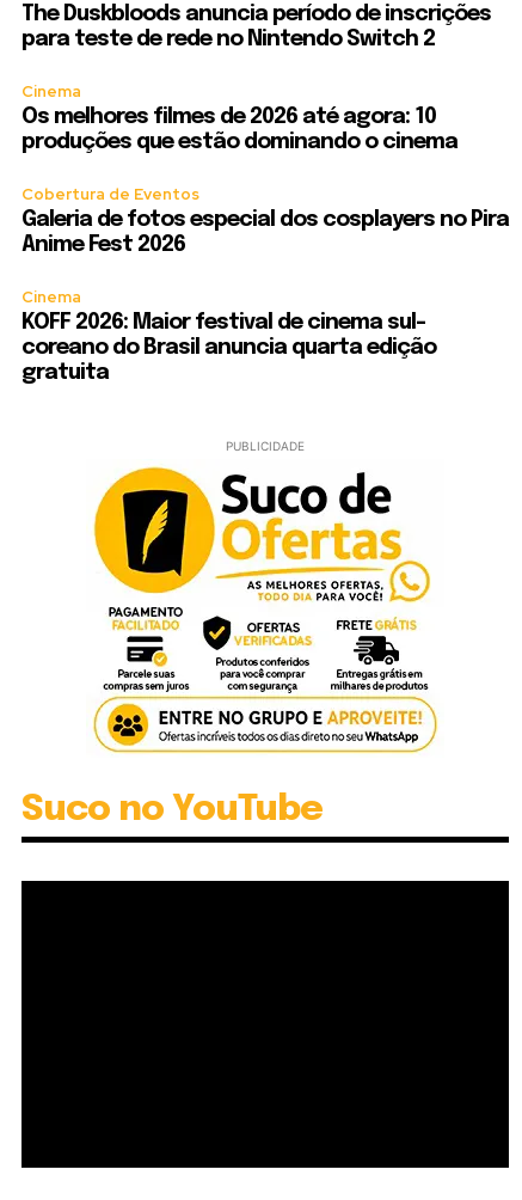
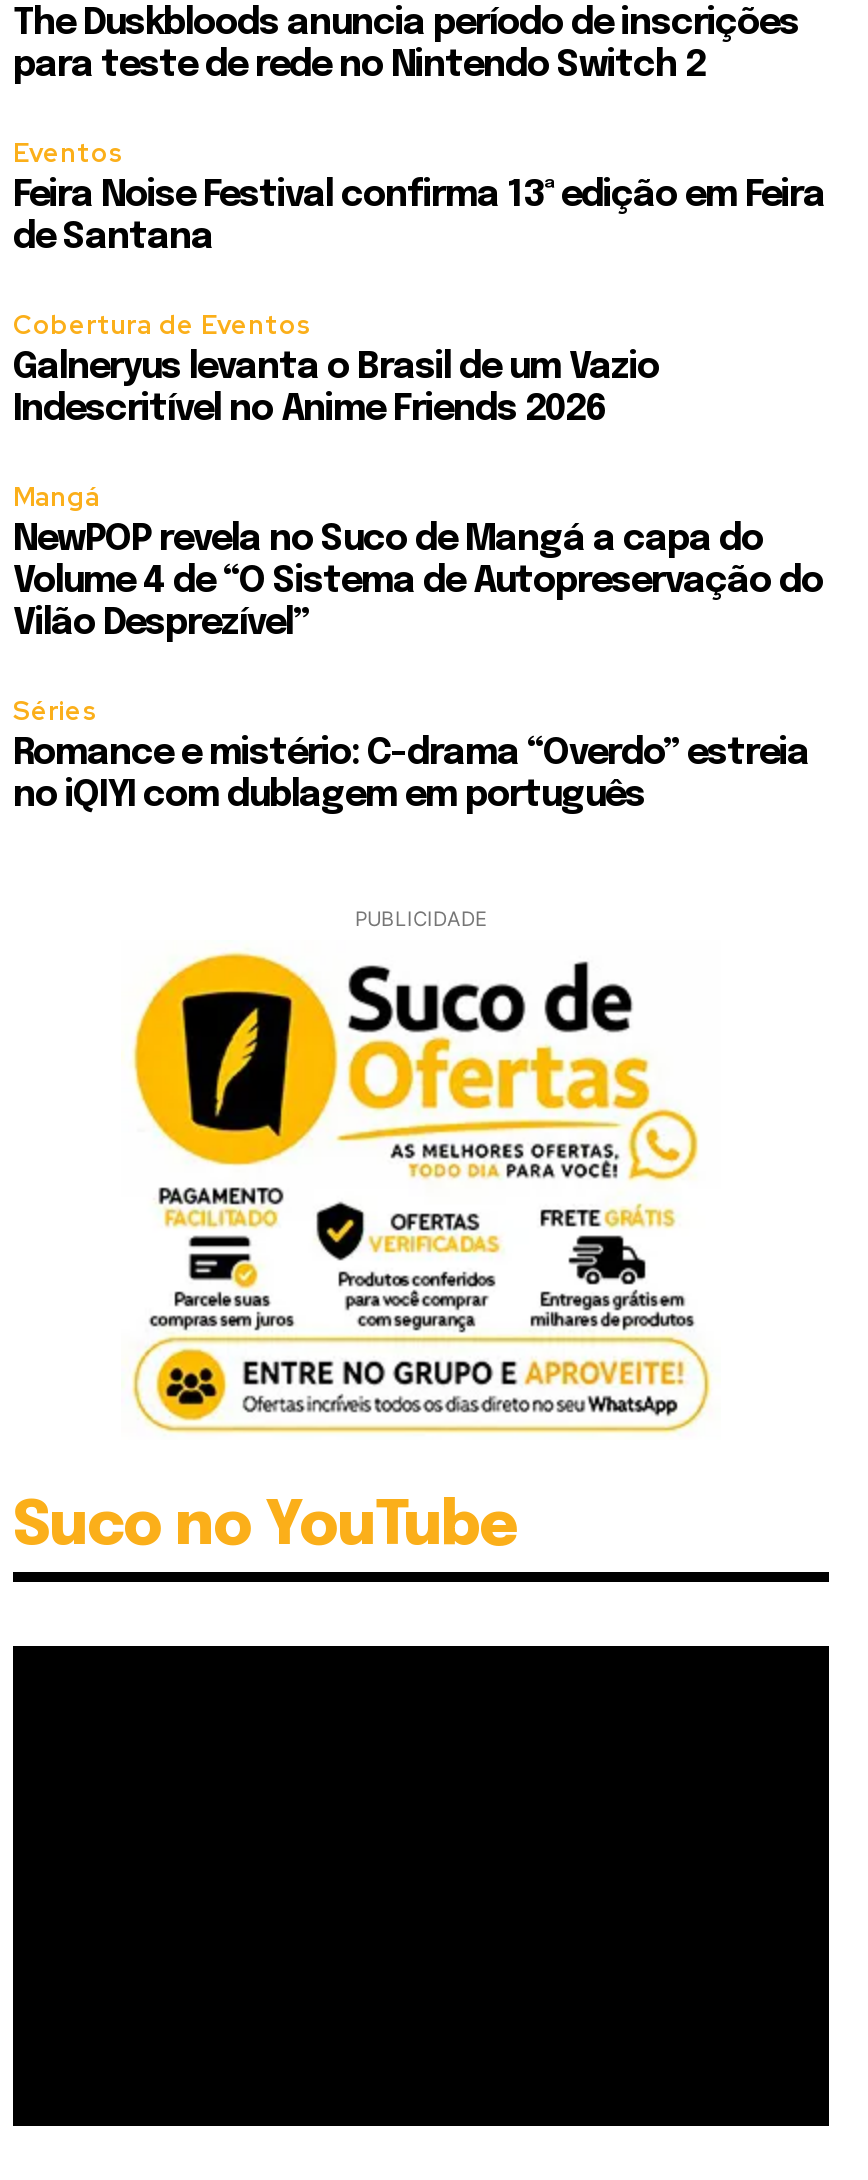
[22,82,457,153] Cinema | Os melhores filmes de 2026 até agora: 10 | produções que estão dominando o cinema -> [13,136,825,256] Eventos | Feira Noise Festival confirma 13ª edição em Feira | de Santana
[22,209,509,384] Galeria de fotos especial dos cosplayers no Pira | Anime Fest 2026 | Cinema | KOFF 2026: Maior festival de cinema sul- | coreano do Brasil anuncia quarta edição | gratuita -> [13,350,823,814] Galneryus levanta o Brasil de um Vazio | Indescritível no Anime Friends 2026 | Mangá | NewPOP revela no Suco de Mangá a capa do | Volume 4 de “O Sistema de Autopreservação do | Vilão Desprezível” | Séries | Romance e mistério: C-drama “Overdo” estreia | no iQIYI com dublagem em português

